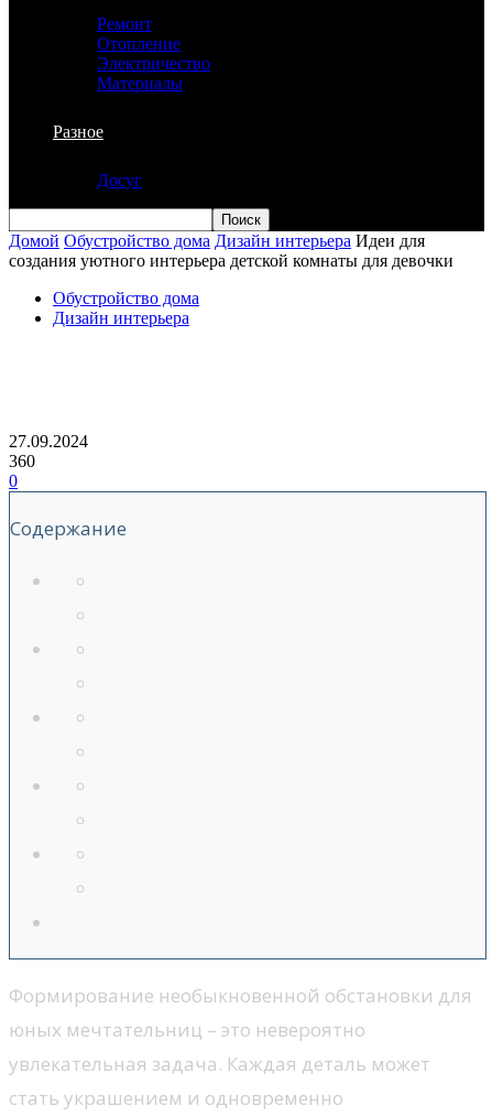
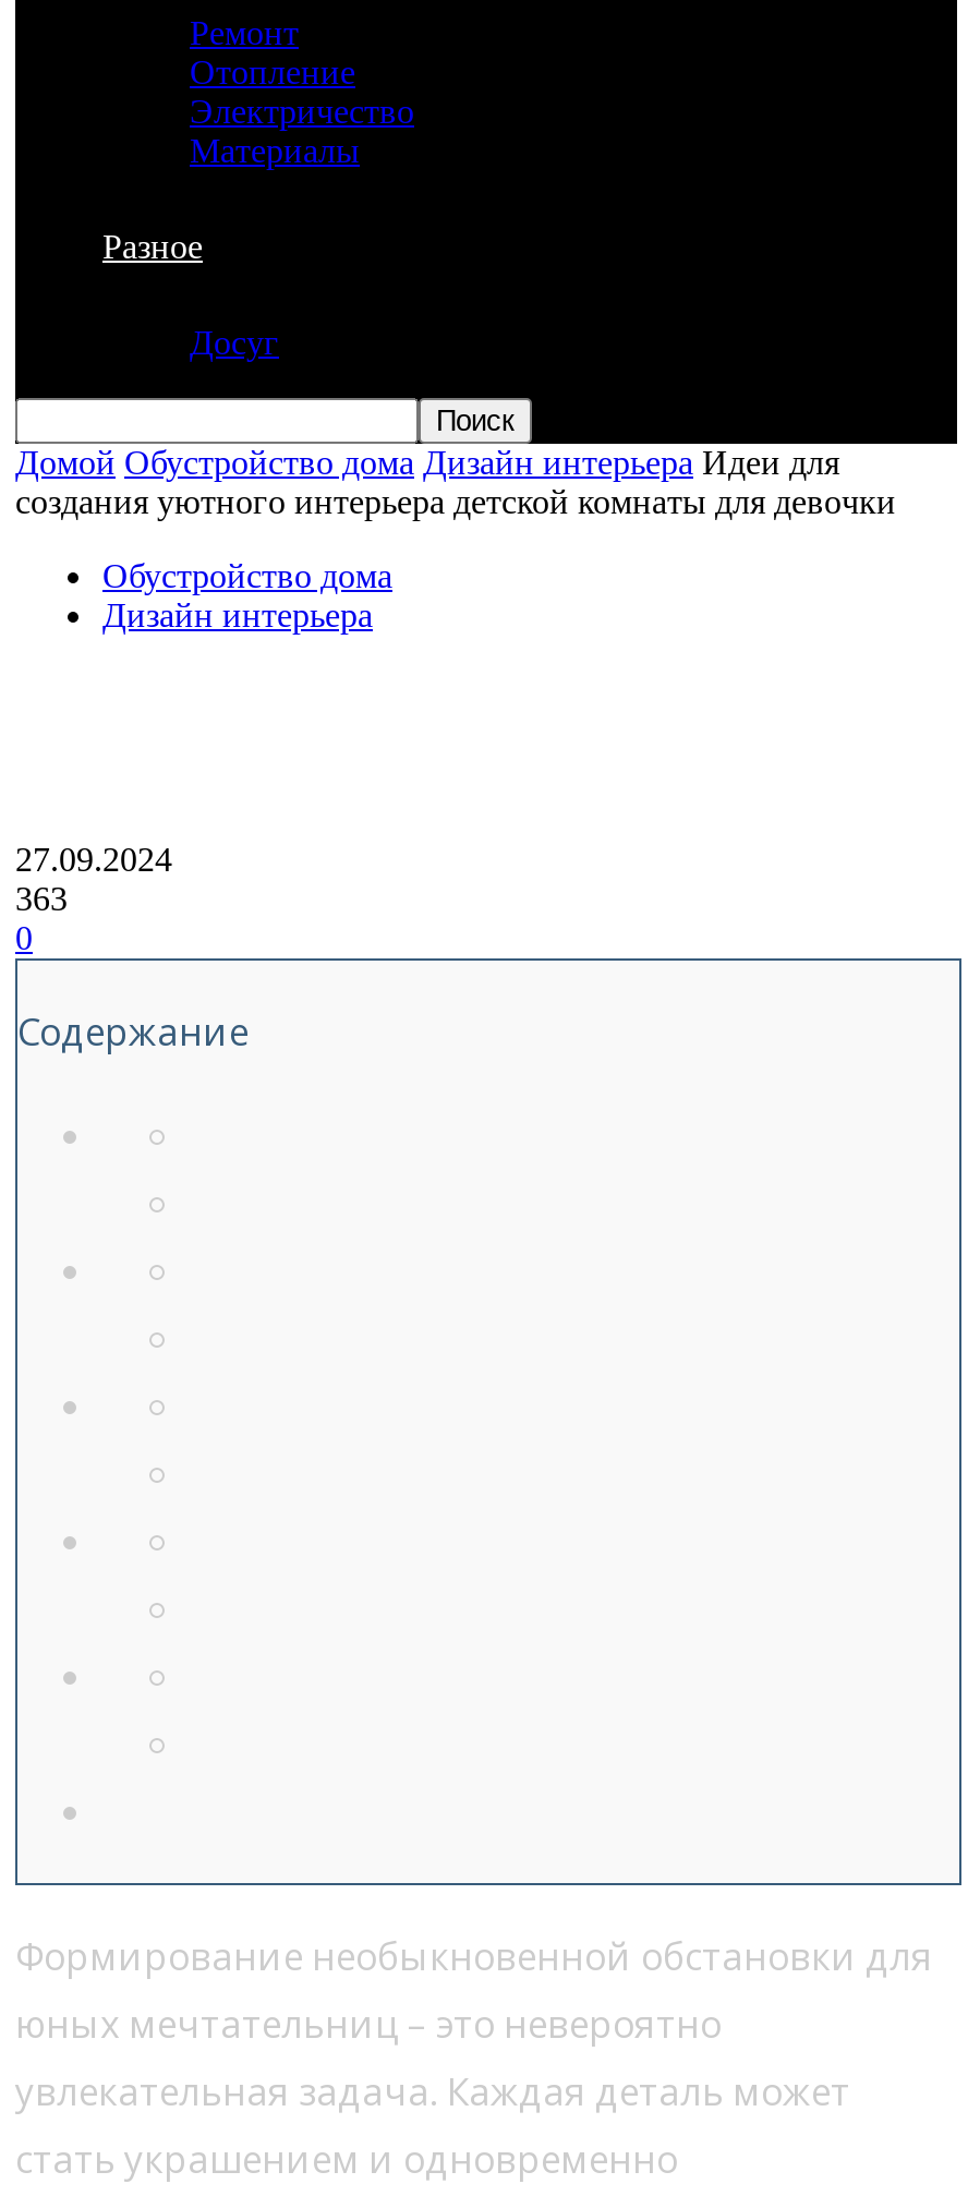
[9,452,35,471] 360 -> [15,880,68,917] 363

